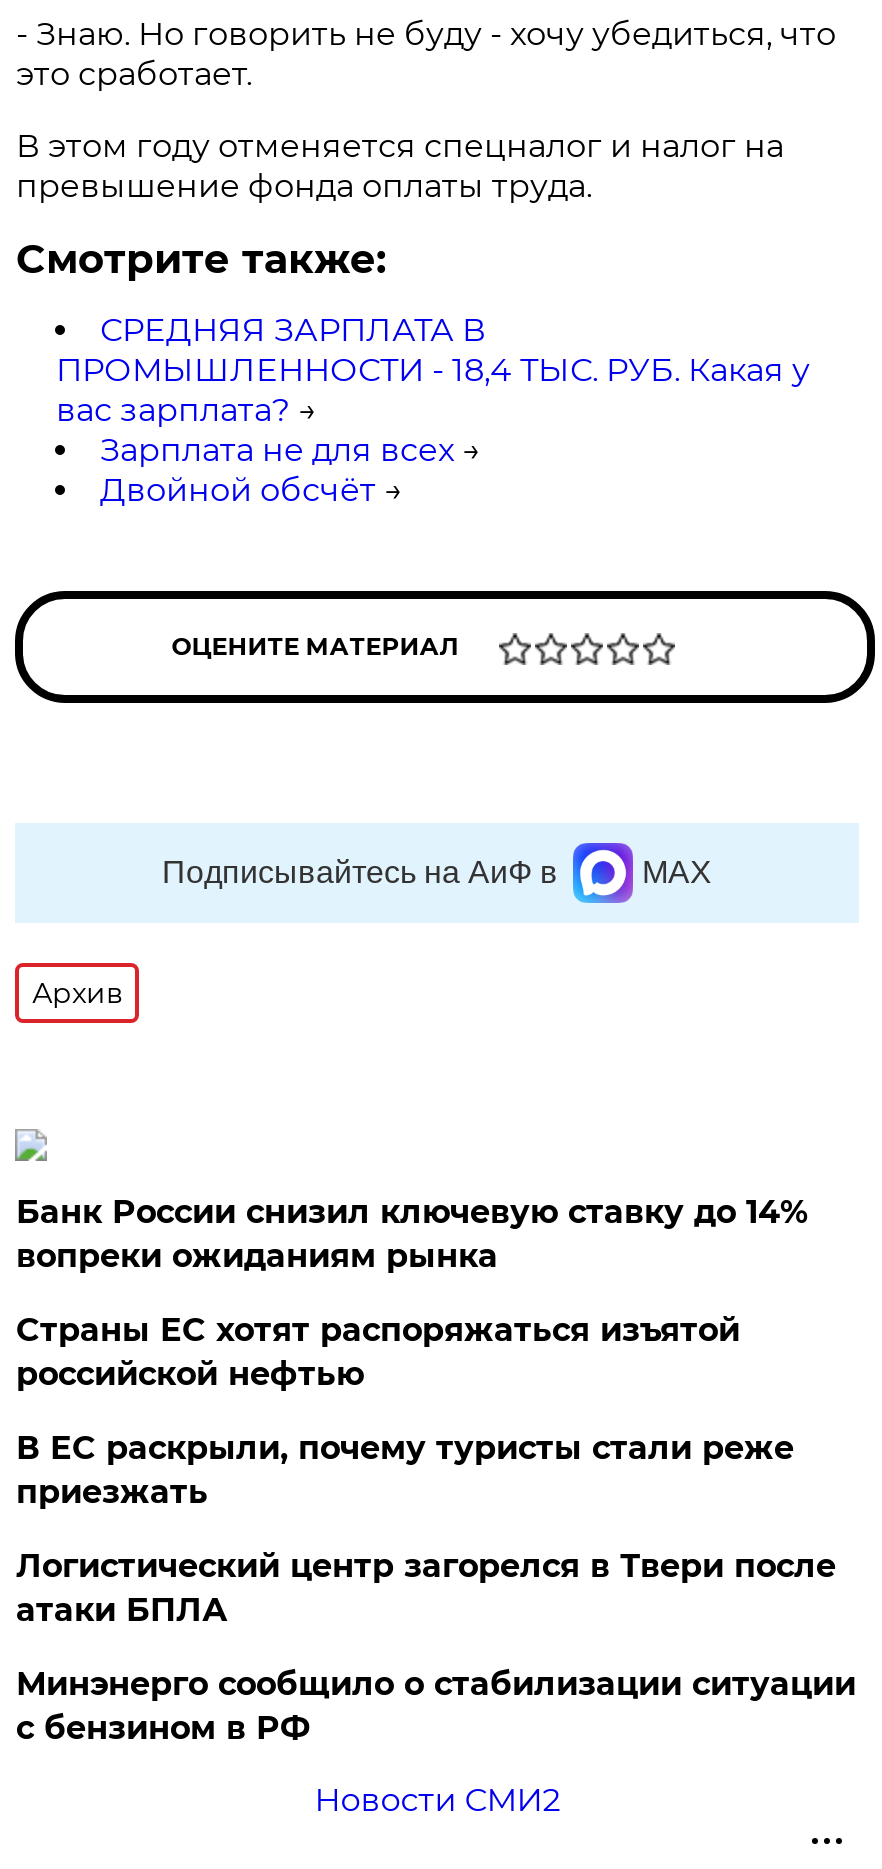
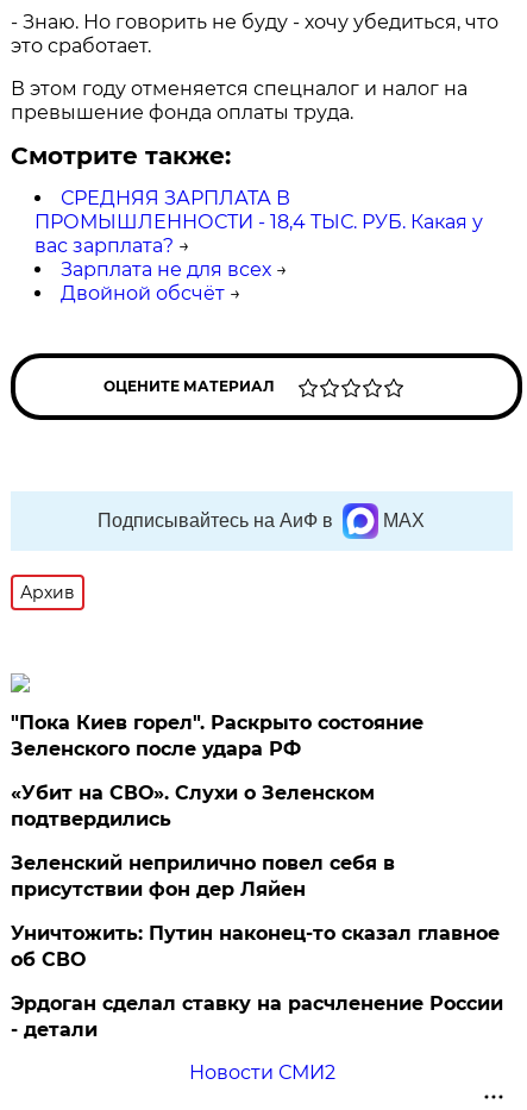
[16,1193,808,1275] Банк России снизил ключевую ставку до 14% | вопреки ожиданиям рынка -> [11,711,424,760] "Пока Киев горел". Раскрыто состояние | Зеленского после удара РФ
[16,1311,740,1393] Страны ЕС хотят распоряжаться изъятой | российской нефтью -> [11,782,375,830] «Убит на СВО». Слухи о Зеленском | подтвердились
[16,1429,794,1511] В ЕС раскрыли, почему туристы стали реже | приезжать -> [11,852,395,901] Зеленский неприлично повел cебя в | присутствии фон дер Ляйен
[16,1547,836,1629] Логистический центр загорелся в Твери после | атаки БПЛА -> [11,922,500,971] Уничтожить: Путин наконец-то сказал главное | об СВО
[16,1665,856,1747] Минэнерго сообщило о стабилизации ситуации | с бензином в РФ -> [11,992,504,1041] Эрдоган сделал ставку на расчленение России | - детали

